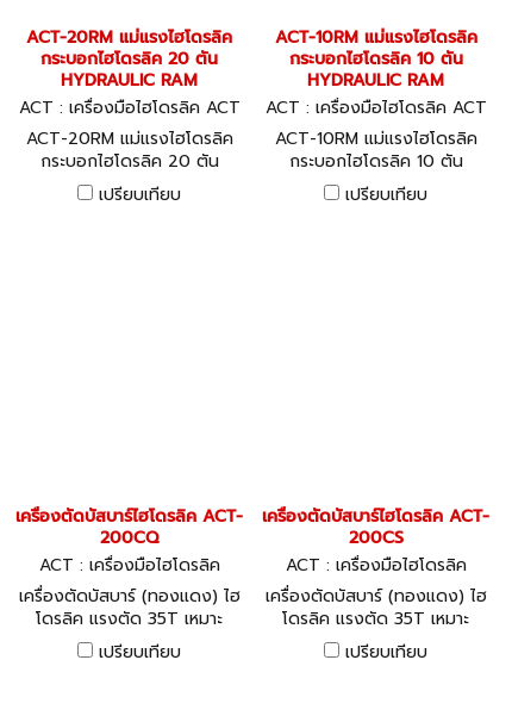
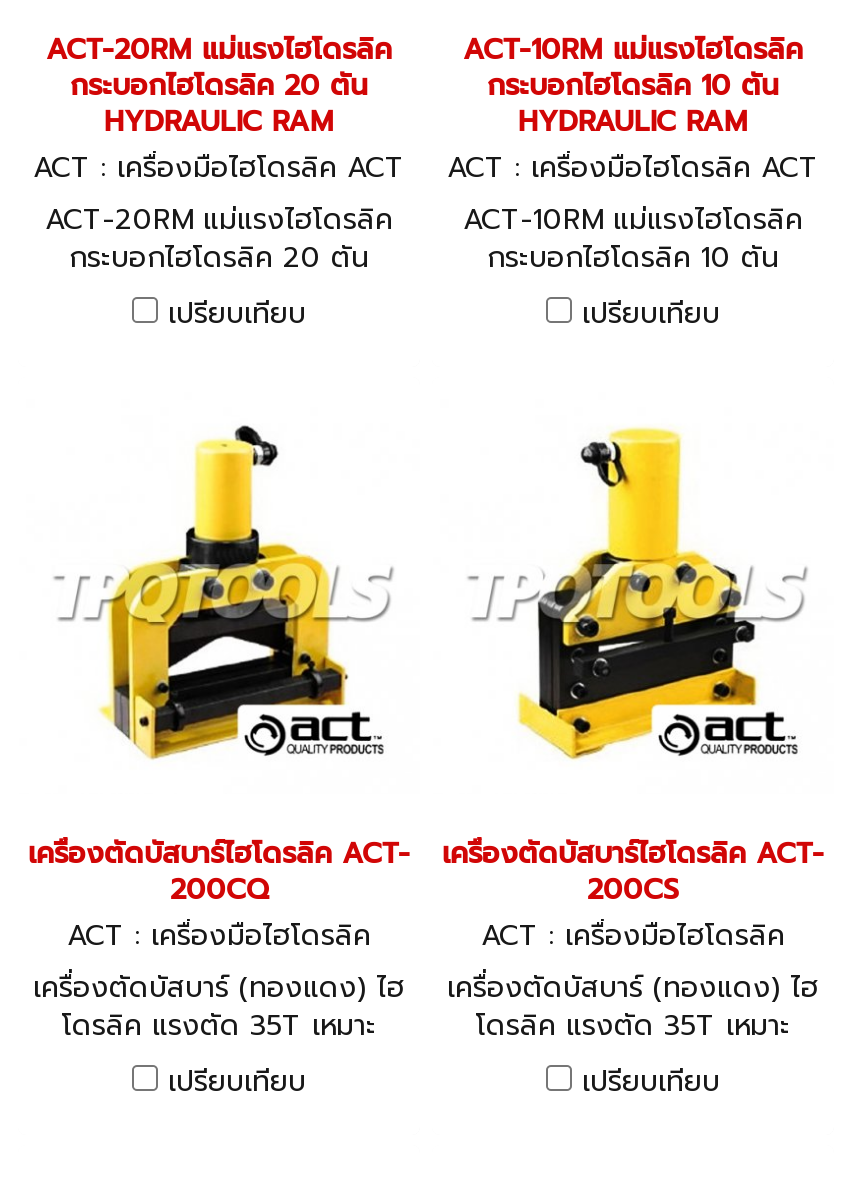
none -> [54,423,394,761] [image]
none -> [468,425,808,761] [image]

